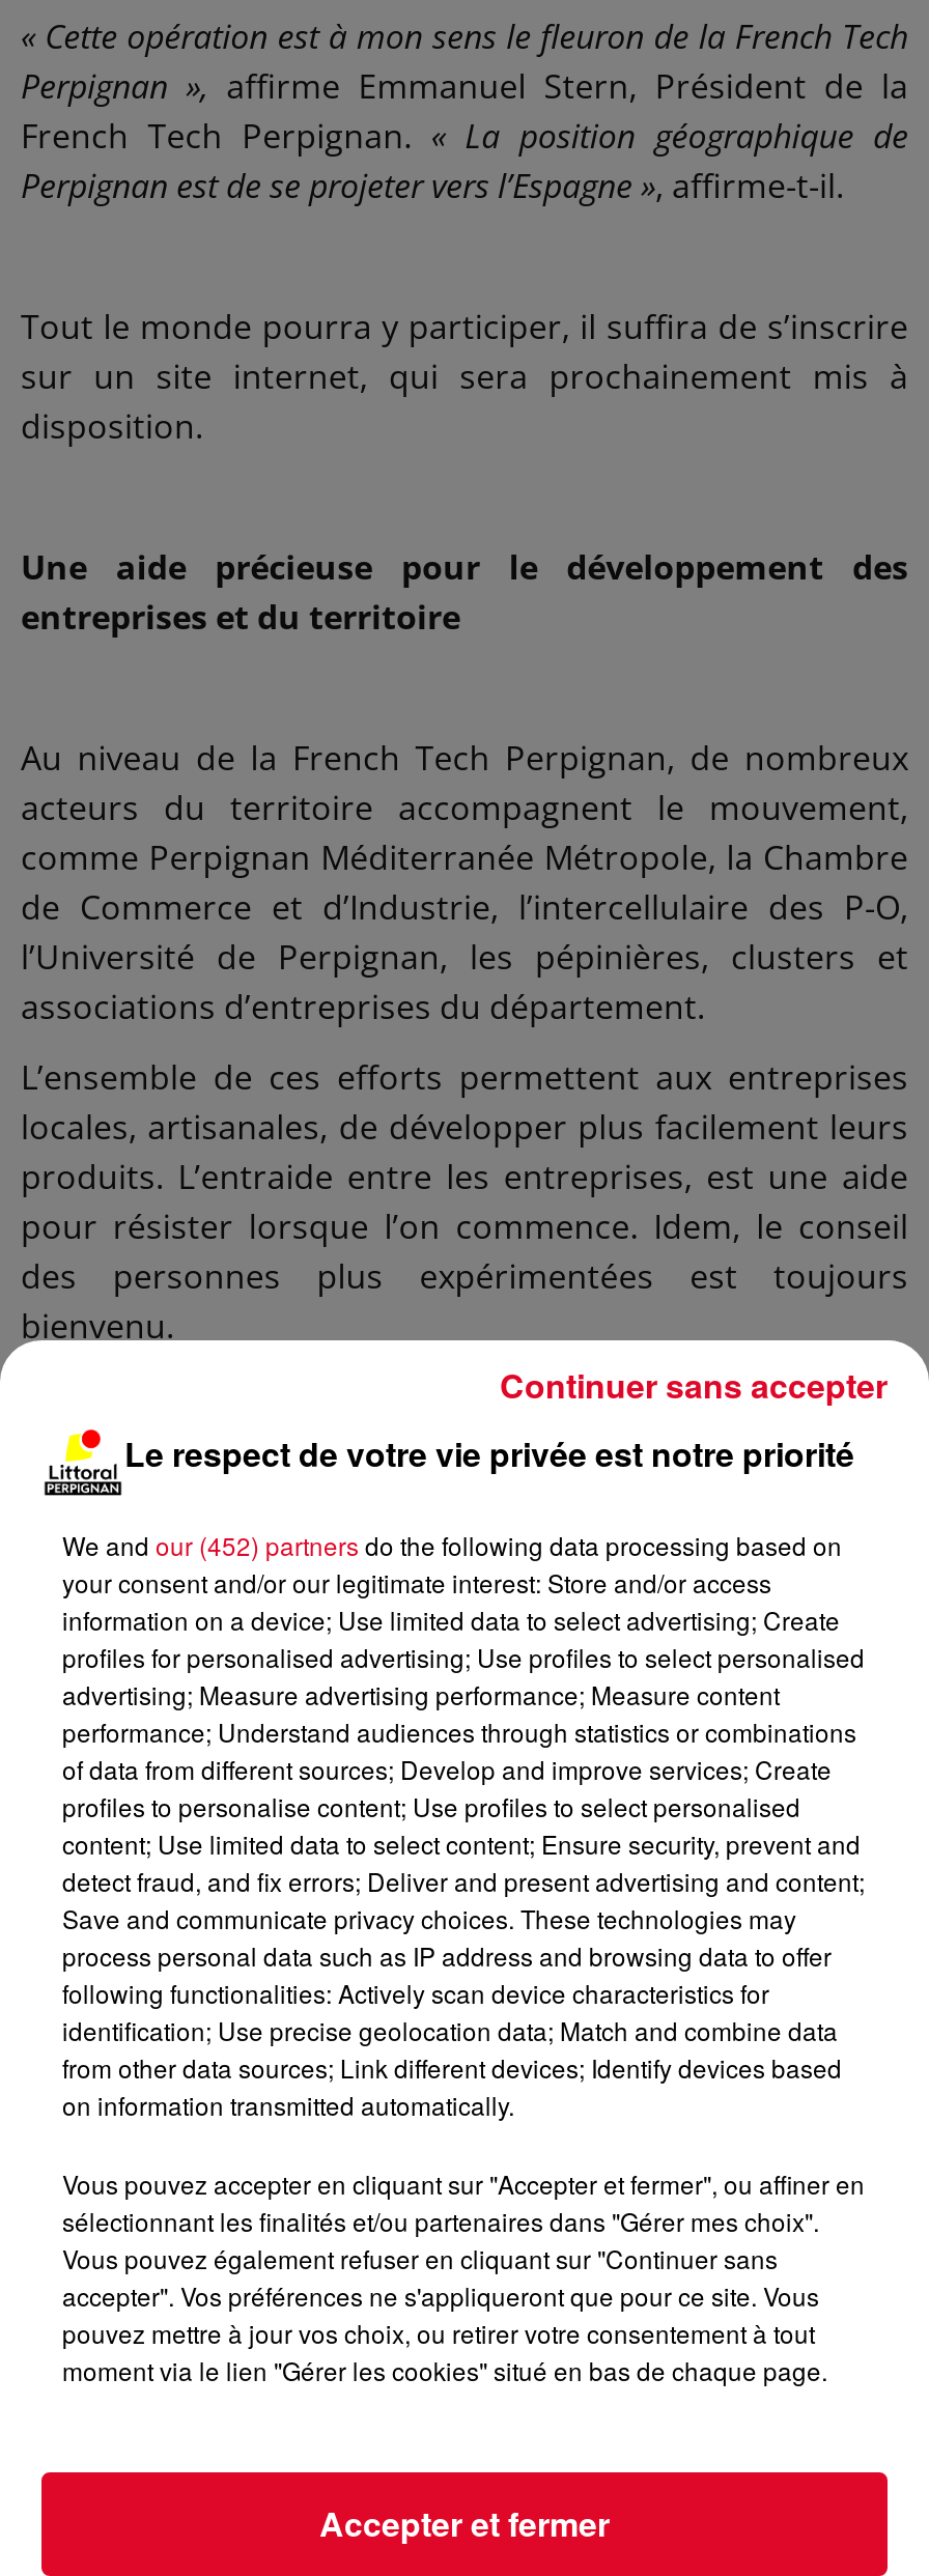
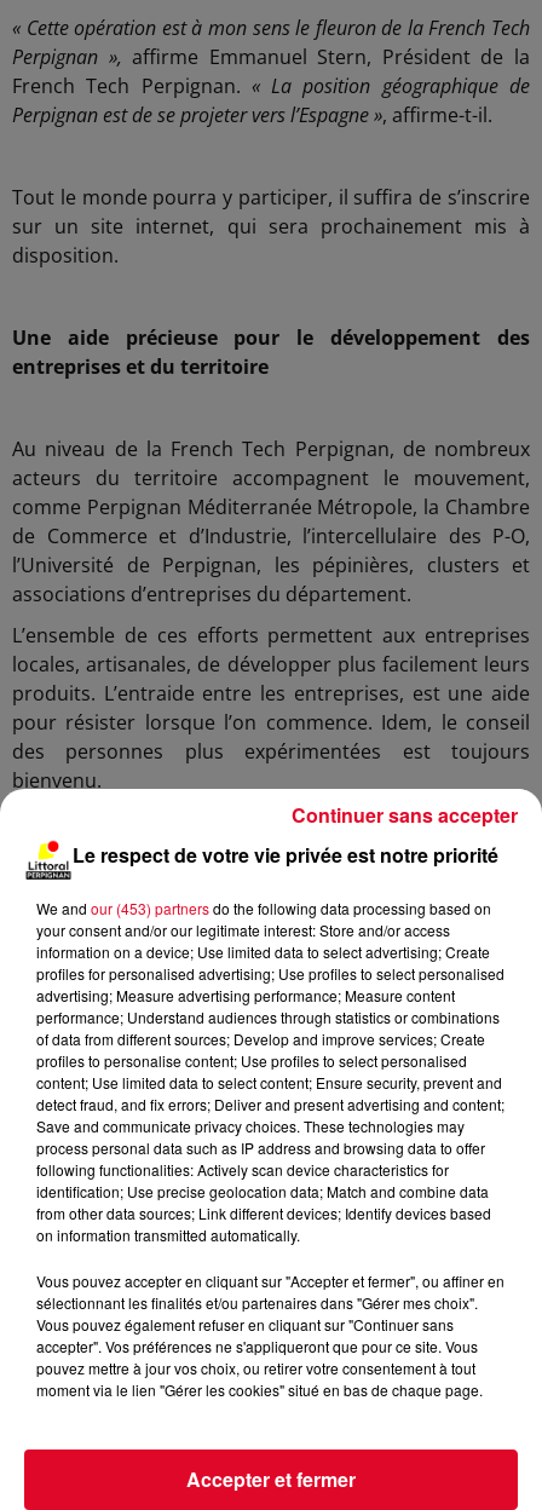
[62,1526,842,1561] We and our (452) partners do the following data processing based on -> [36,897,491,918] We and our (453) partners do the following data processing based on

